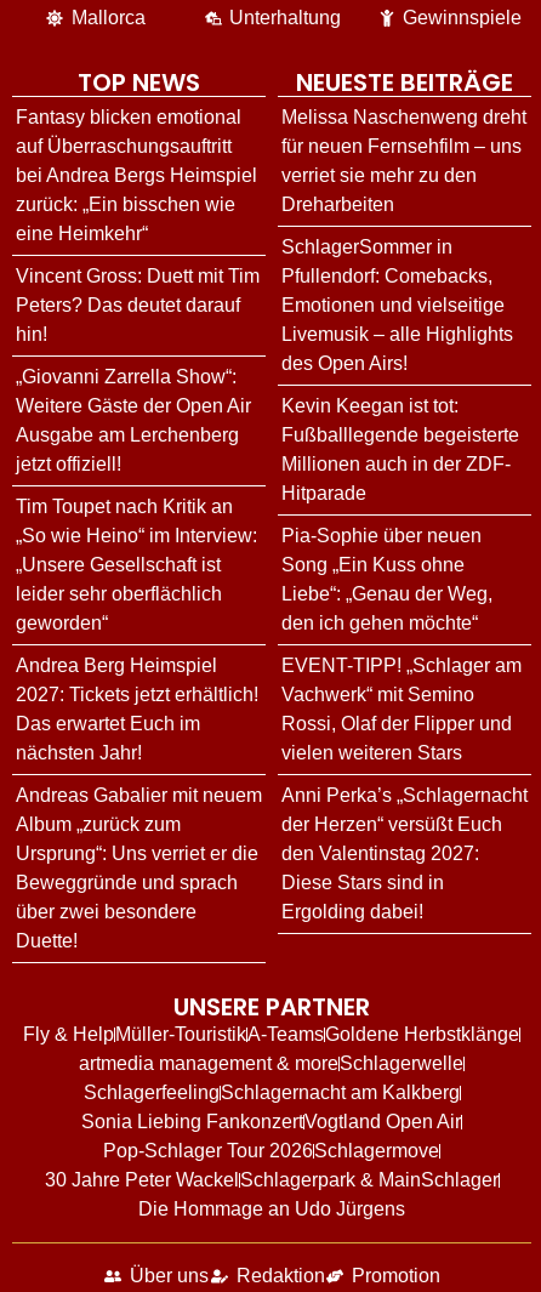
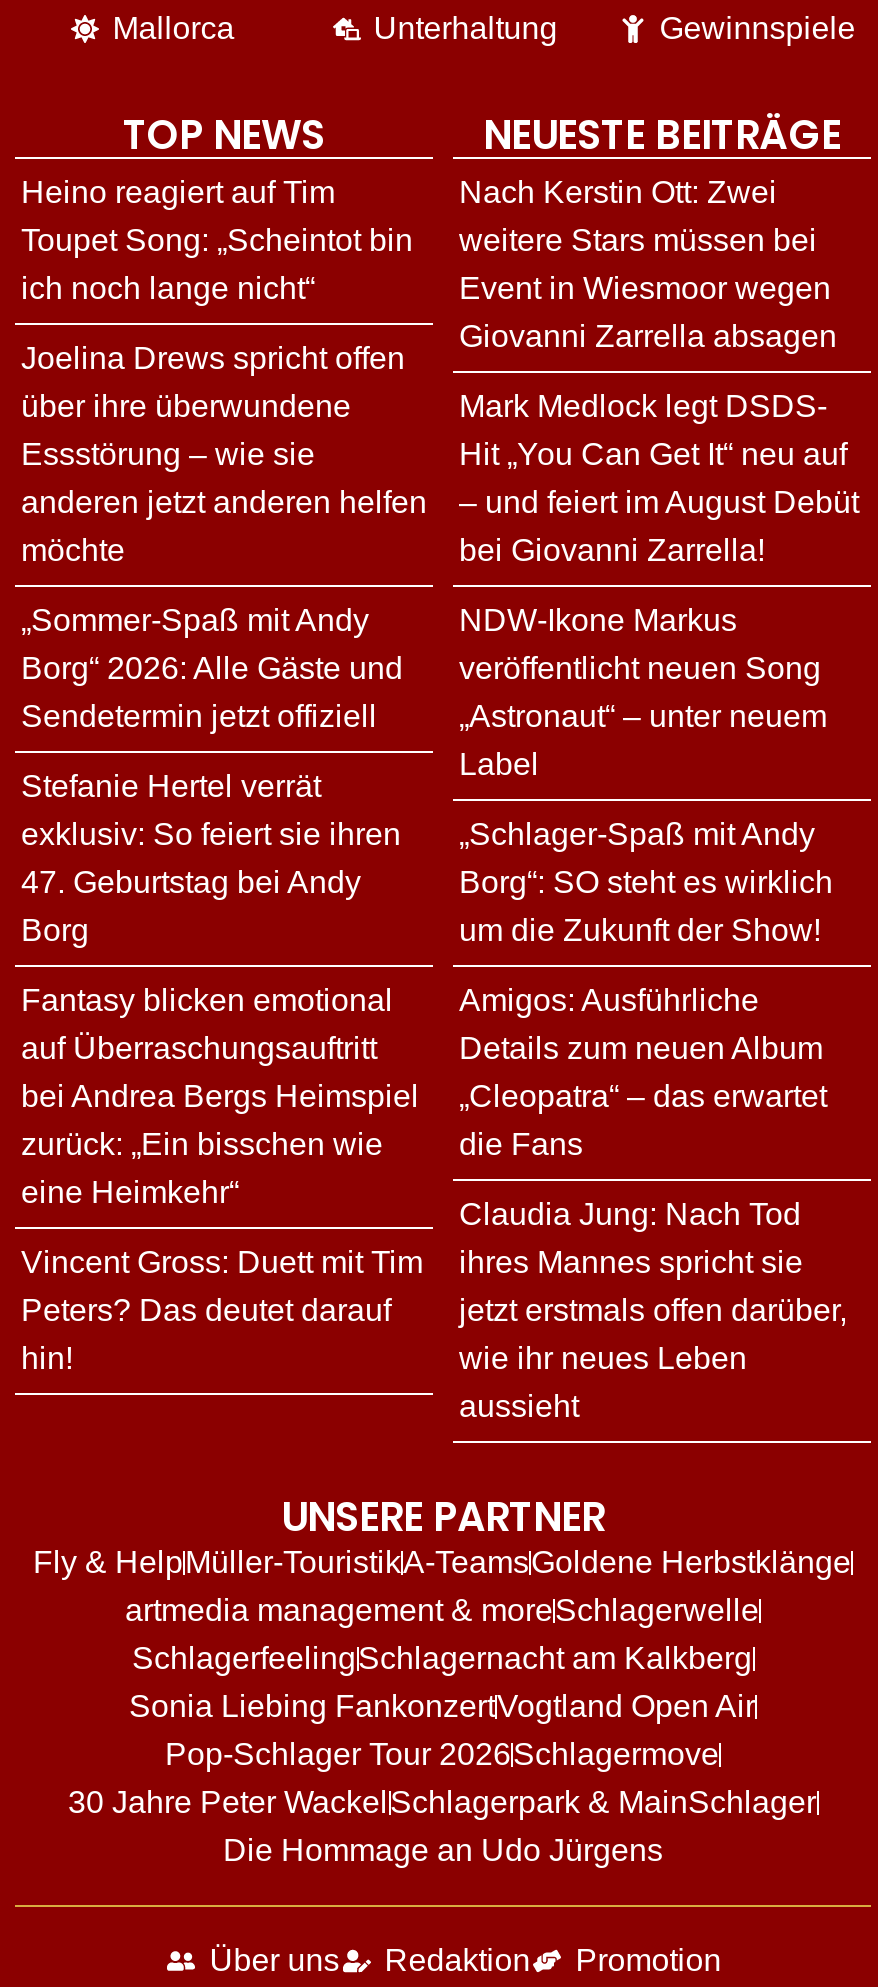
none -> [21,174,427,946] Heino reagiert auf Tim | Toupet Song: „Scheintot bin | ich noch lange nicht“ | Joelina Drews spricht offen | über ihre überwundene | Essstörung – wie sie | anderen jetzt anderen helfen | möchte | „Sommer-Spaß mit Andy | Borg“ 2026: Alle Gäste und | Sendetermin jetzt offiziell | Stefanie Hertel verrät | exklusiv: So feiert sie ihren | 47. Geburtstag bei Andy | Borg
moved [16,106,257,243] -> [21,982,419,1208]: Fantasy blicken emotional | auf Überraschungsauftritt | bei Andrea Bergs Heimspiel | zurück: „Ein bisschen wie | eine Heimkehr“
[281,106,526,214] Melissa Naschenweng dreht | für neuen Fernsehfilm – uns | verriet sie mehr zu den | Dreharbeiten -> [459,174,837,352] Nach Kerstin Ott: Zwei | weitere Stars müssen bei | Event in Wiesmoor wegen | Giovanni Zarrella absagen
[281,236,513,373] SchlagerSommer in | Pfullendorf: Comebacks, | Emotionen und vielseitige | Livemusik – alle Highlights | des Open Airs! -> [459,388,859,566] Mark Medlock legt DSDS- | Hit „You Can Get It“ neu auf | – und feiert im August Debüt | bei Giovanni Zarrella!
moved [16,265,260,344] -> [21,1244,423,1374]: Vincent Gross: Duett mit Tim | Peters? Das deutet darauf | hin!
[16,366,262,950] „Giovanni Zarrella Show“: | Weitere Gäste der Open Air | Ausgabe am Lerchenberg | jetzt offiziell! | Tim Toupet nach Kritik an | „So wie Heino“ im Interview: | „Unsere Gesellschaft ist | leider sehr oberflächlich | geworden“ | Andrea Berg Heimspiel | 2027: Tickets jetzt erhältlich! | Das erwartet Euch im | nächsten Jahr! | Andreas Gabalier mit neuem | Album „zurück zum | Ursprung“: Uns verriet er die | Beweggründe und sprach | über zwei besondere | Duette! -> none
[281,395,519,503] Kevin Keegan ist tot: | Fußballlegende begeisterte | Millionen auch in der ZDF- | Hitparade -> [459,602,827,780] NDW-Ikone Markus | veröffentlicht neuen Song | „Astronaut“ – unter neuem | Label
[281,525,492,633] Pia-Sophie über neuen | Song „Ein Kuss ohne | Liebe“: „Genau der Weg, | den ich gehen möchte“ -> [459,816,833,946] „Schlager-Spaß mit Andy | Borg“: SO steht es wirklich | um die Zukunft der Show!
[281,654,522,762] EVENT-TIPP! „Schlager am | Vachwerk“ mit Semino | Rossi, Olaf der Flipper und | vielen weiteren Stars -> [459,982,827,1160] Amigos: Ausführliche | Details zum neuen Album | „Cleopatra“ – das erwartet | die Fans
[281,784,528,921] Anni Perka’s „Schlagernacht | der Herzen“ versüßt Euch | den Valentinstag 2027: | Diese Stars sind in | Ergolding dabei! -> [459,1196,847,1422] Claudia Jung: Nach Tod | ihres Mannes spricht sie | jetzt erstmals offen darüber, | wie ihr neues Leben | aussieht

